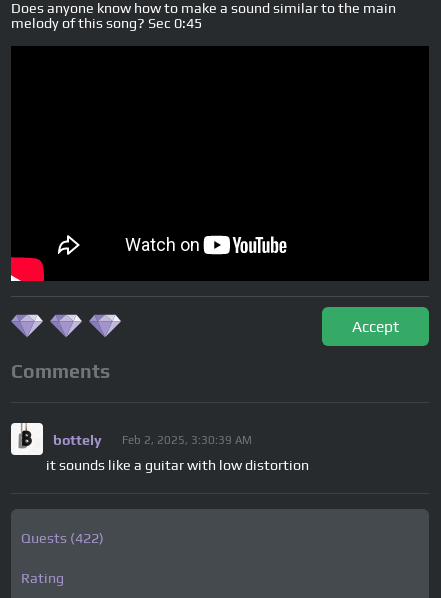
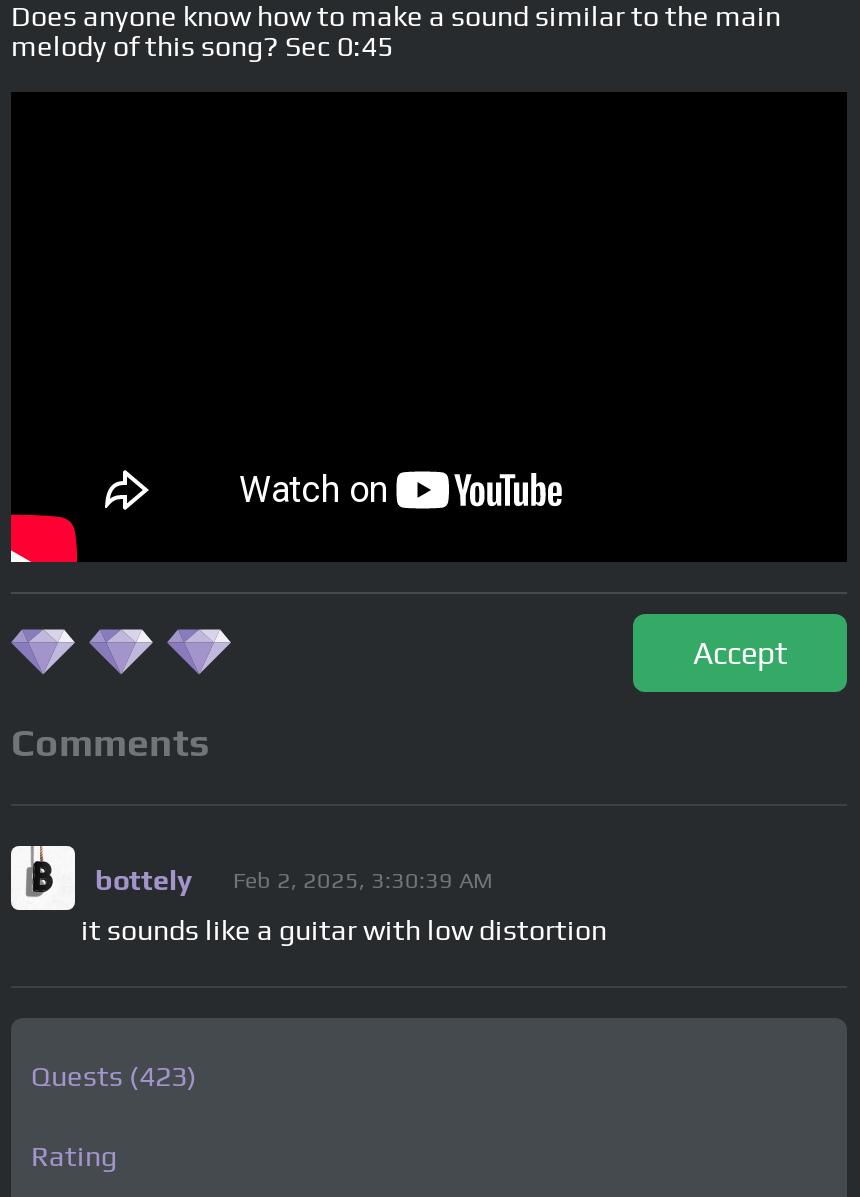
[21,530,104,546] Quests (422) -> [31,1059,197,1091] Quests (423)

